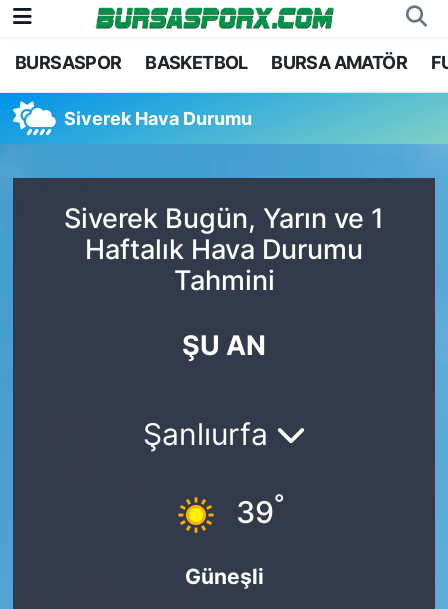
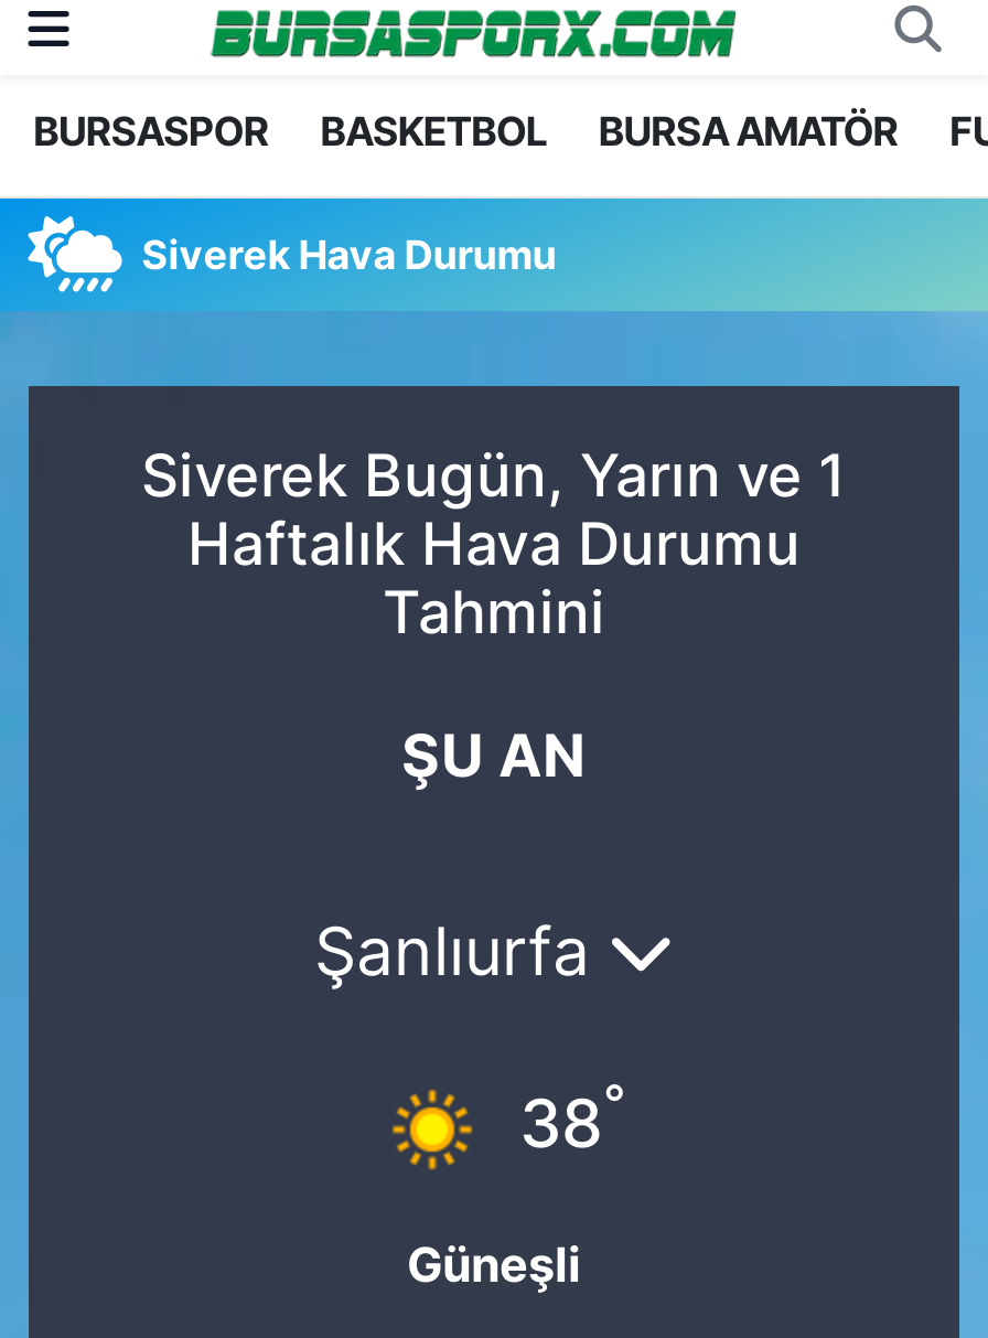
[235,489,284,530] 39° -> [519,1073,627,1162] 38°

